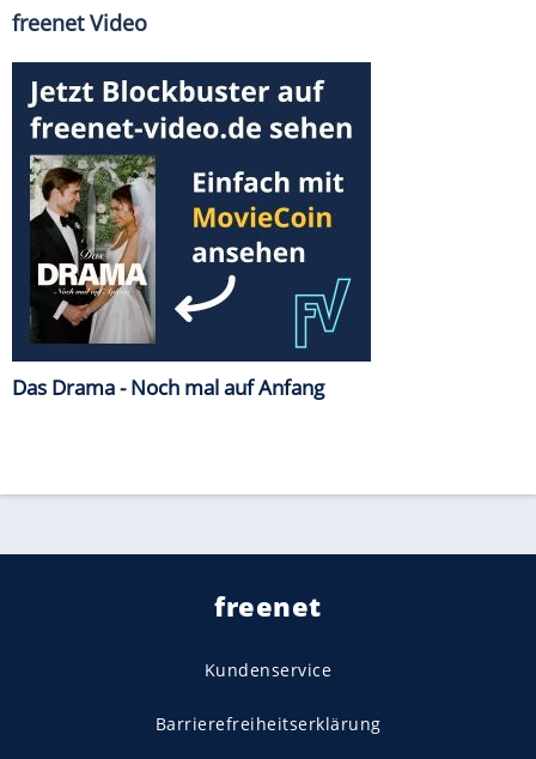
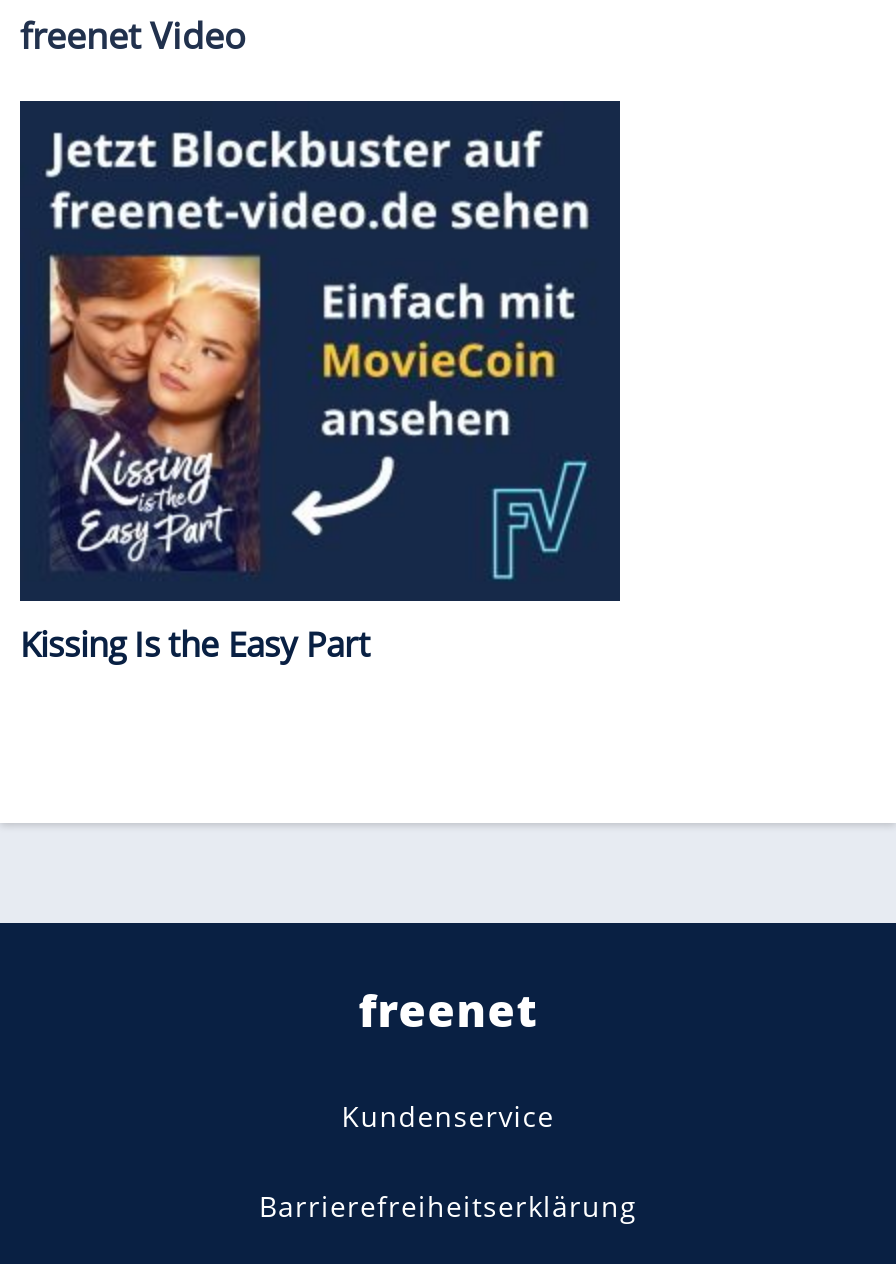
[12,154,324,401] [image] | Das Drama - Noch mal auf Anfang -> [20,255,370,666] [image] | Kissing Is the Easy Part

